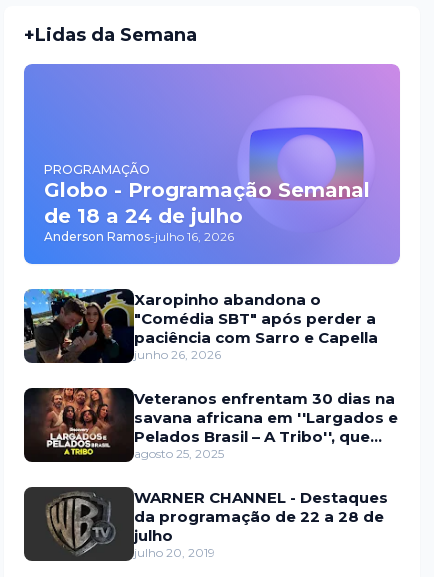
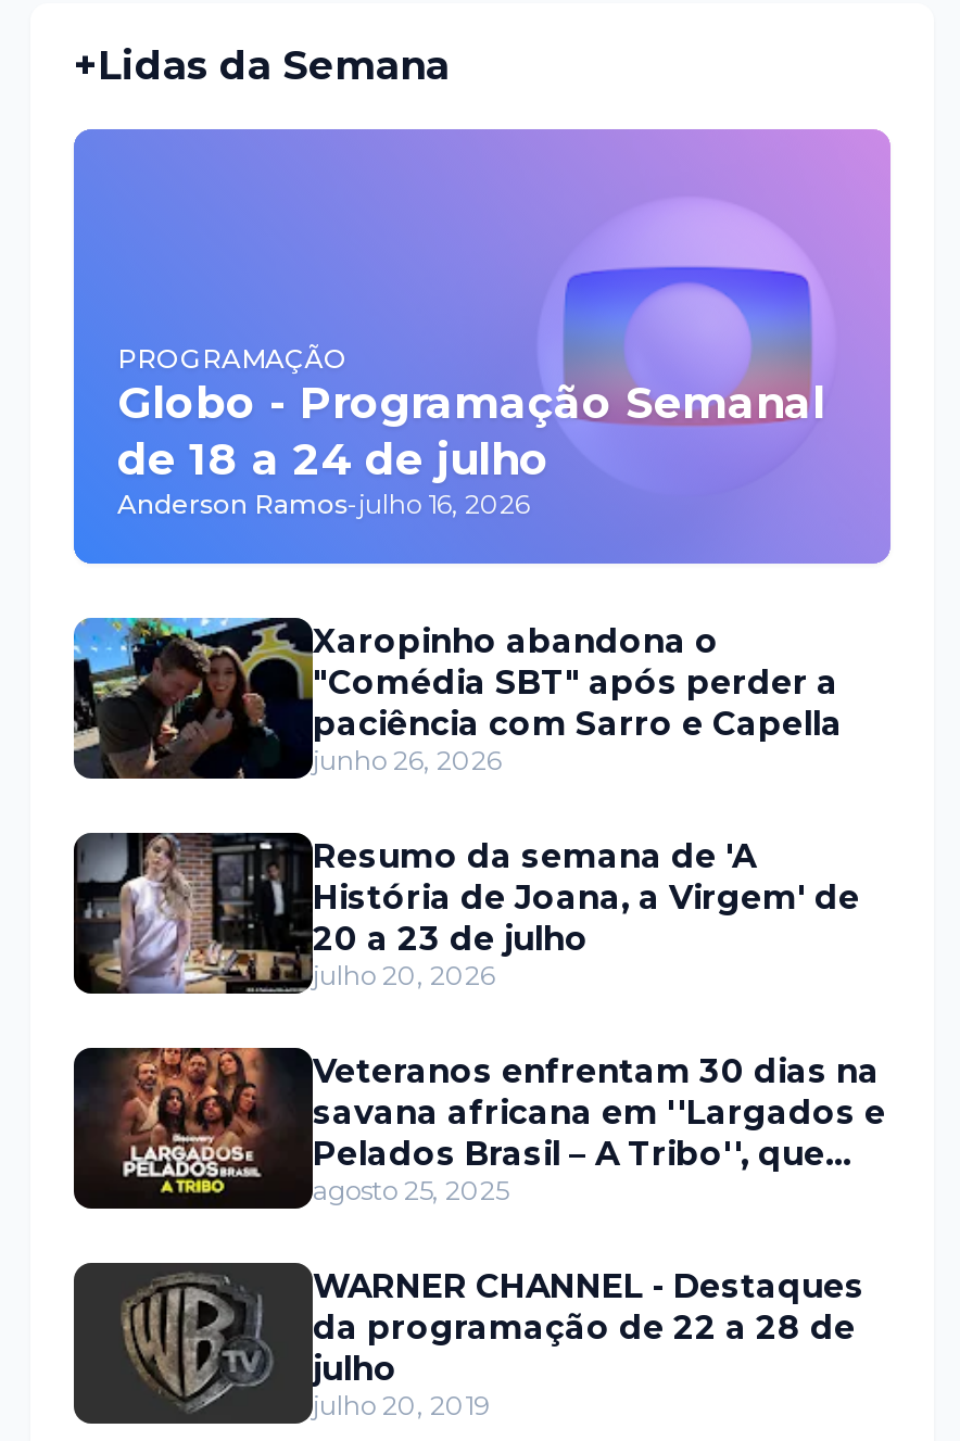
none -> [78,831,860,996] [image] | Resumo da semana de 'A | História de Joana, a Virgem' de | 20 a 23 de julho | julho 20, 2026

